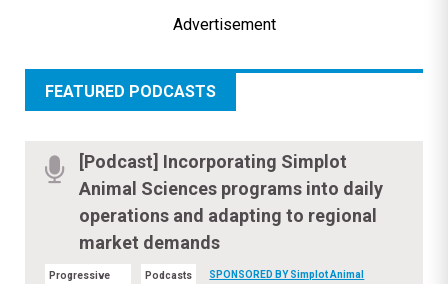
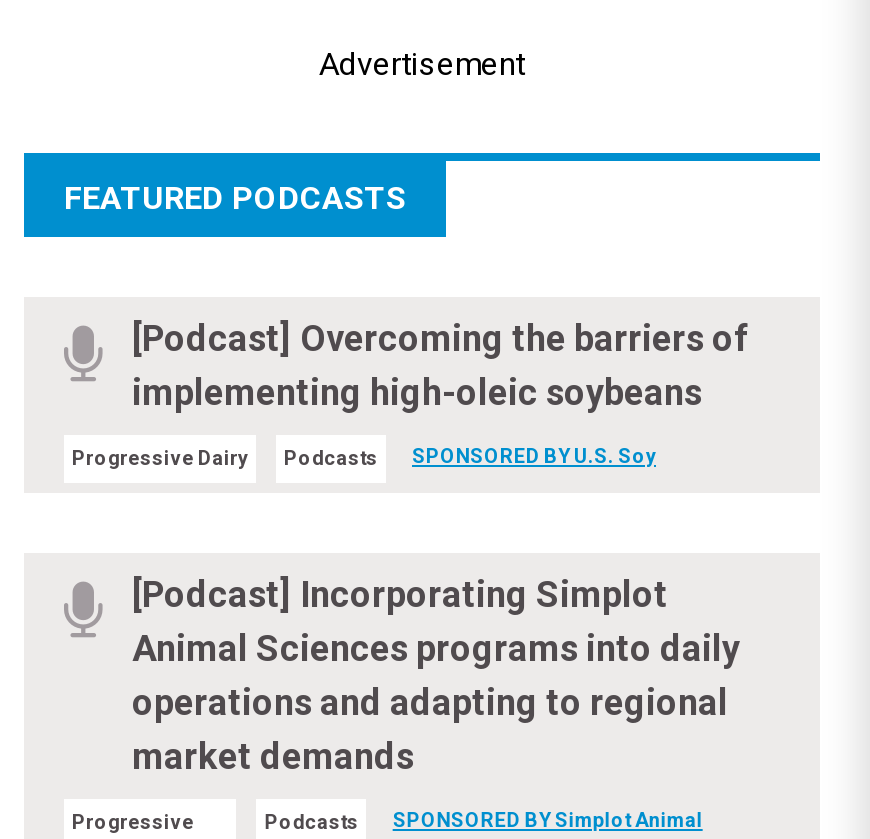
none -> [72,316,748,468] [Podcast] Overcoming the barriers of | implementing high-oleic soybeans | Progressive Dairy | Podcasts | SPONSORED BY U.S. Soy

